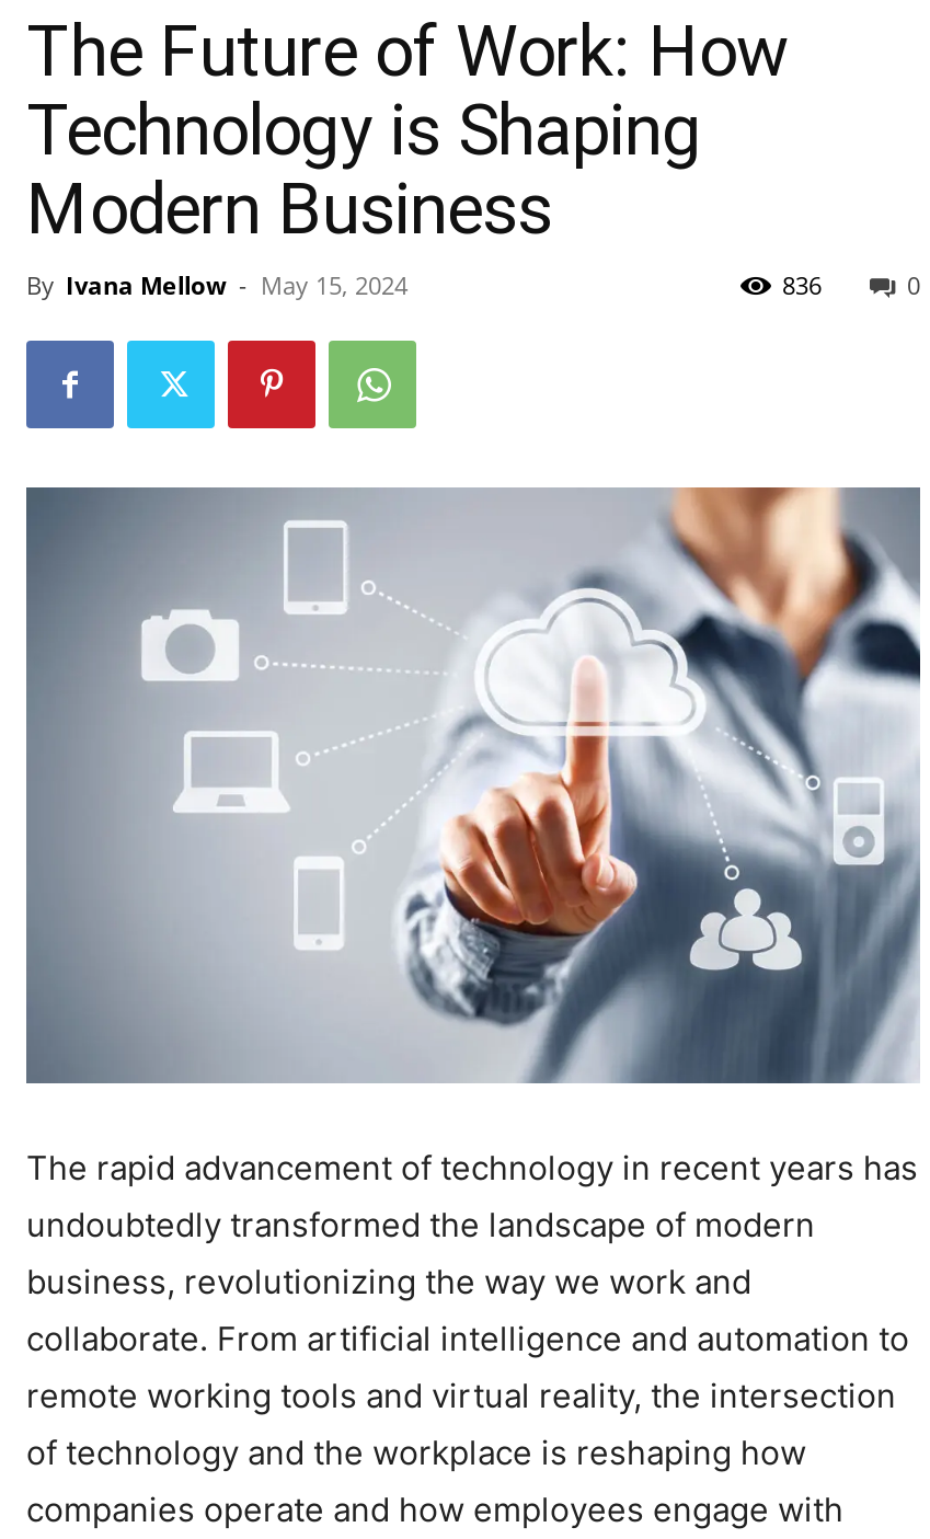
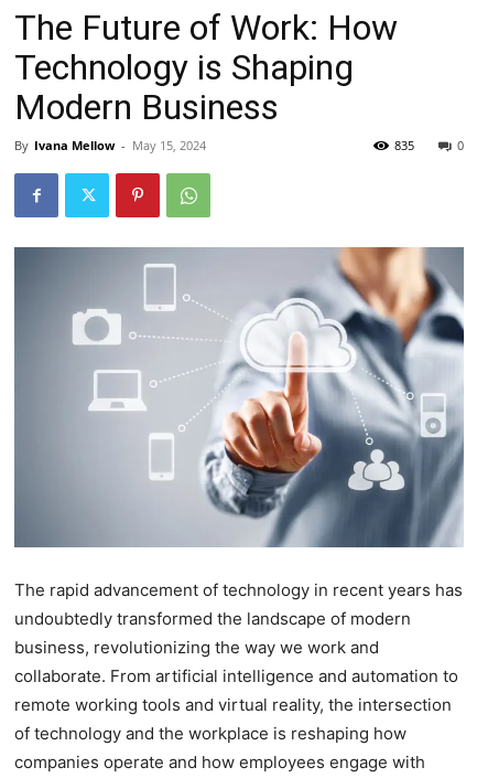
[782,268,822,301] 836 -> [394,137,414,153] 835

